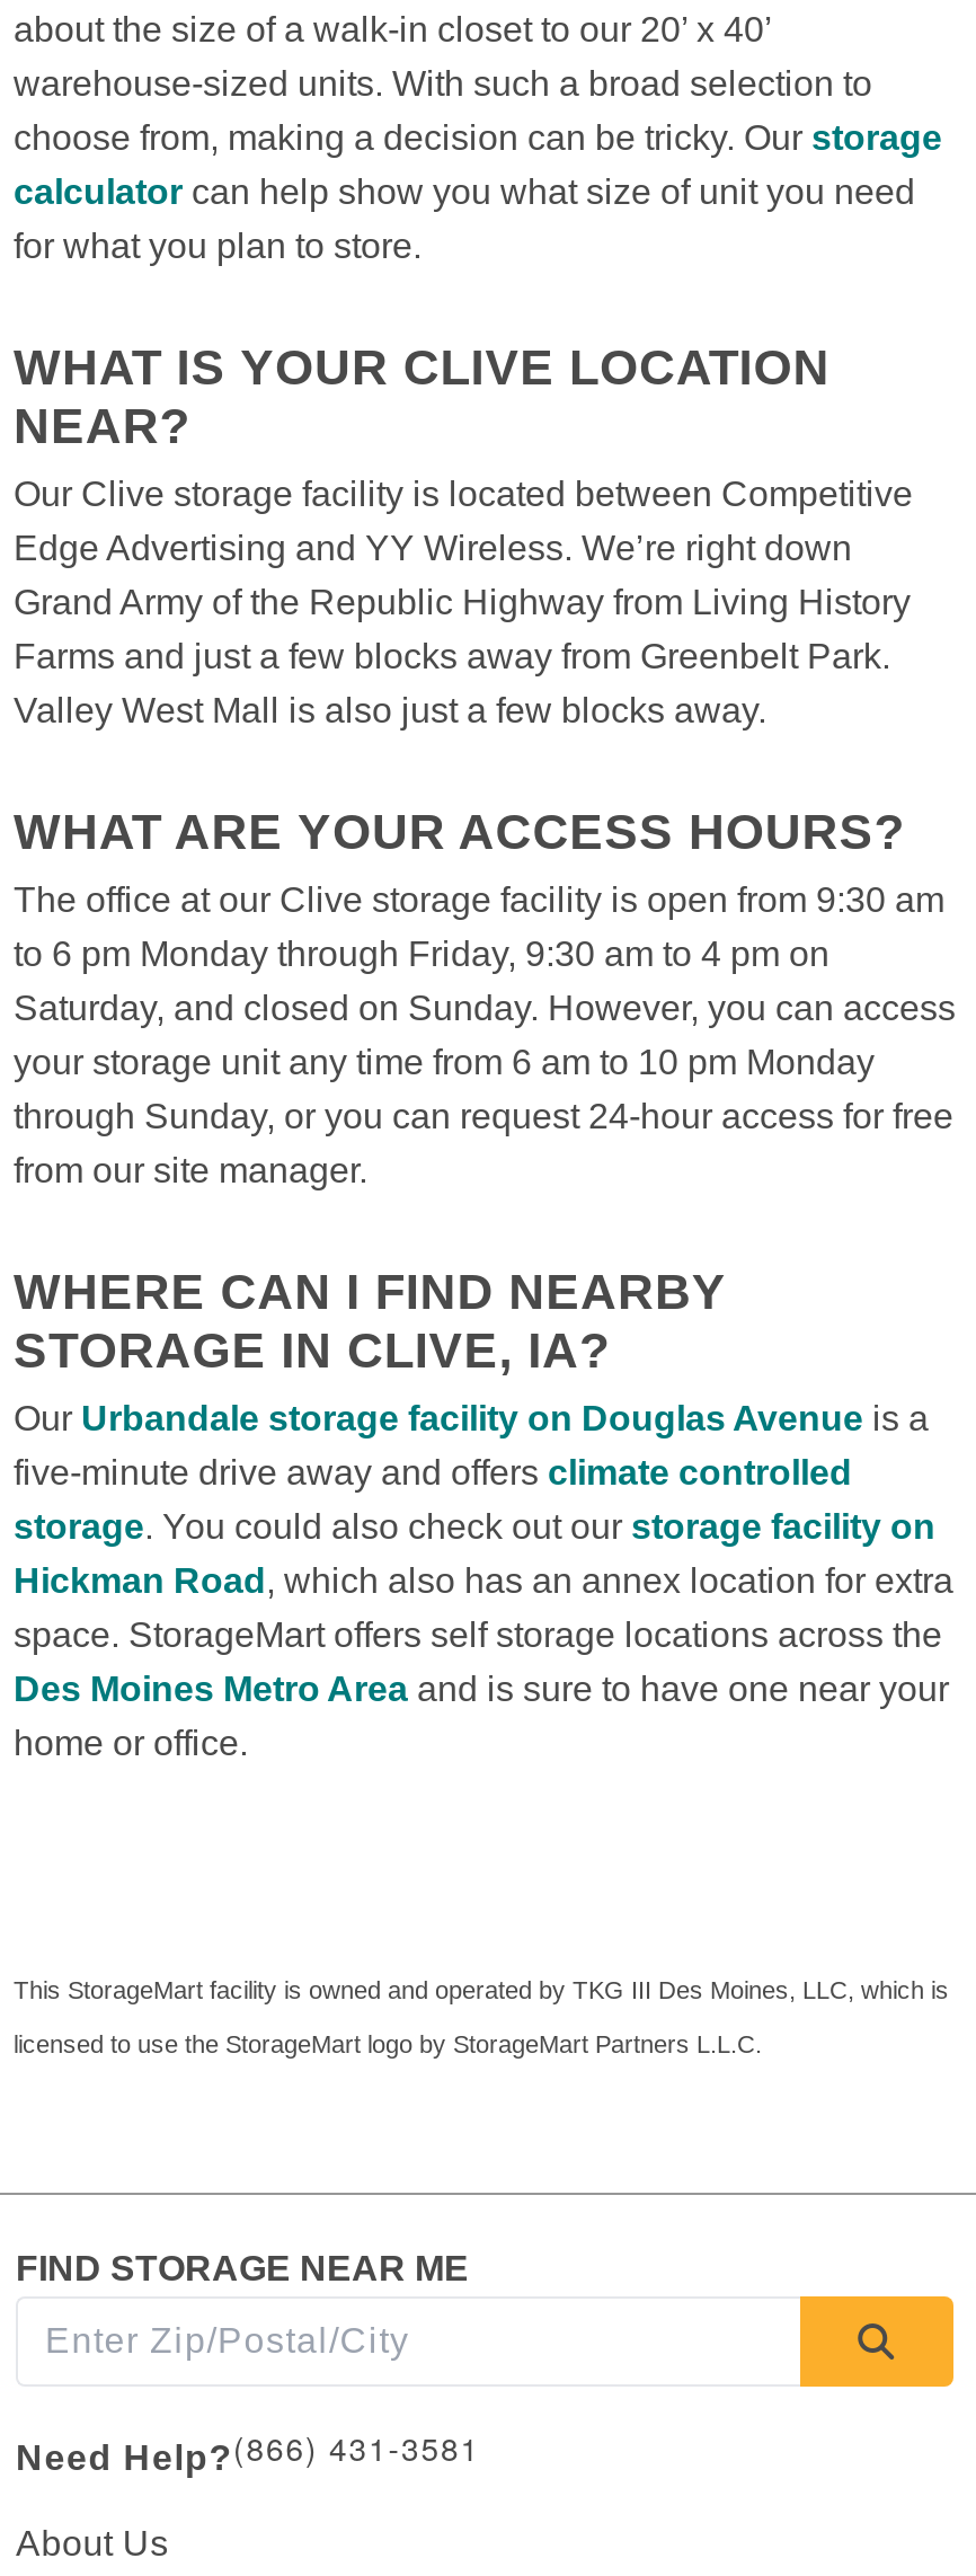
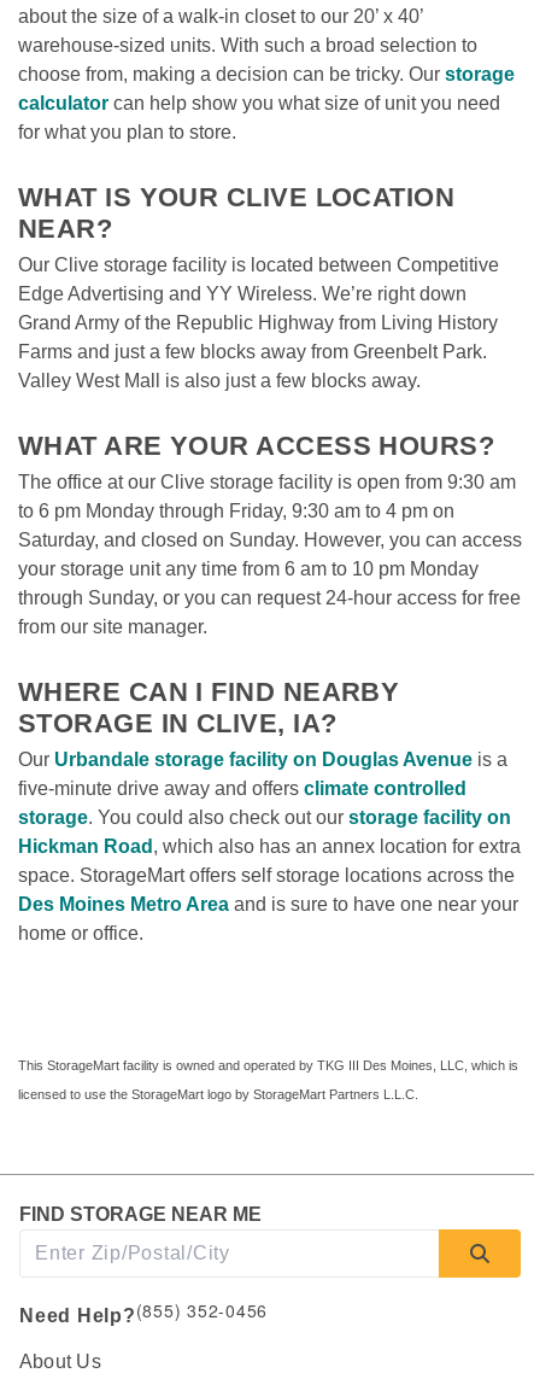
[16,2425,480,2477] Need Help?(866) 431-3581 -> [19,1298,268,1326] Need Help?(855) 352-0456

